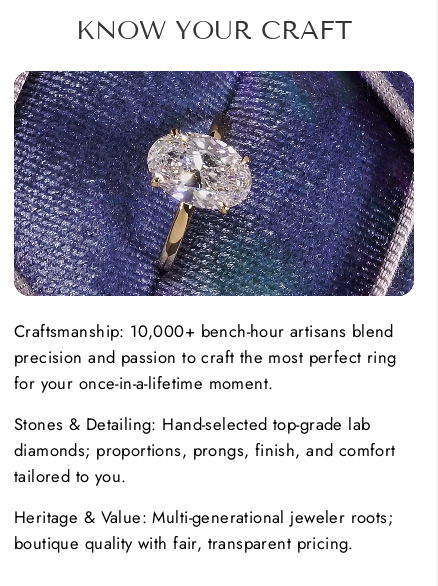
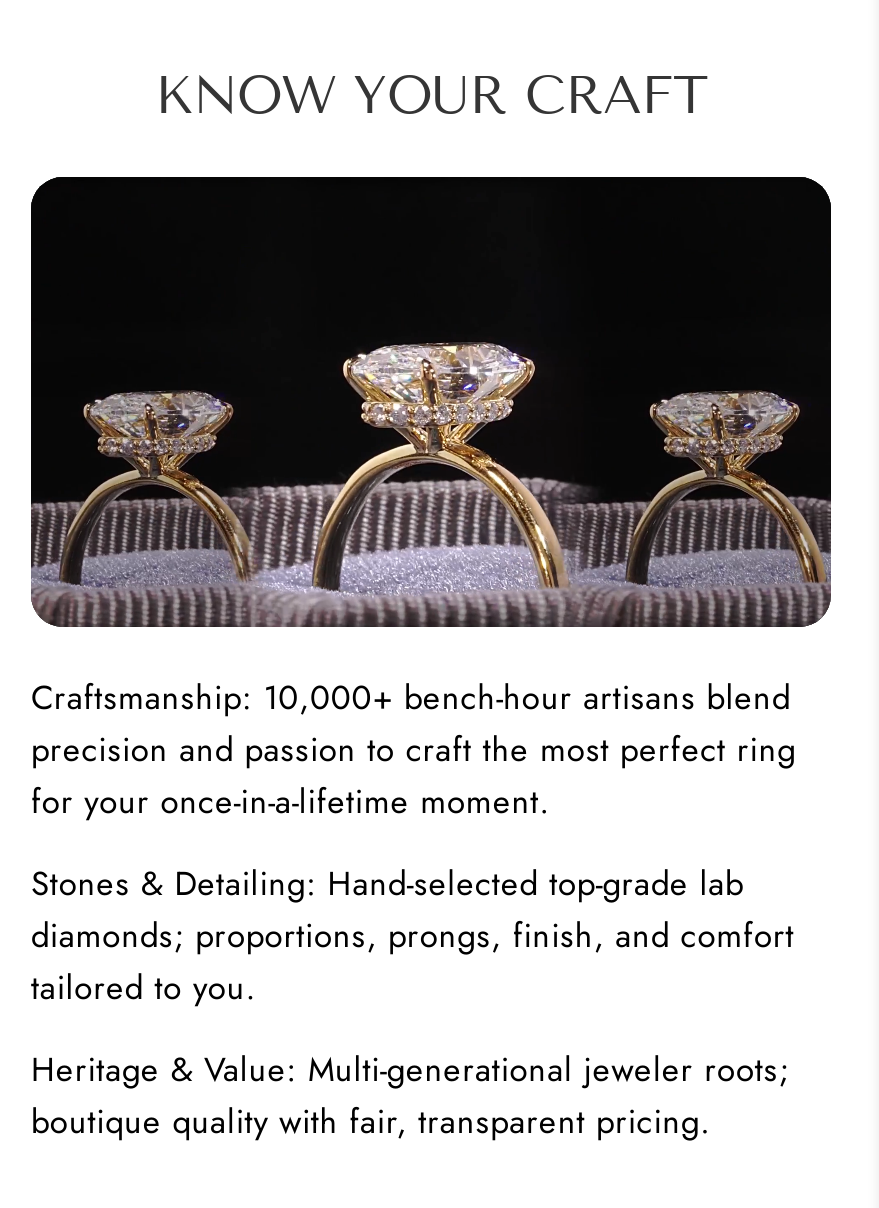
[13,70,415,297] [image] -> [29,175,833,629] [image]

